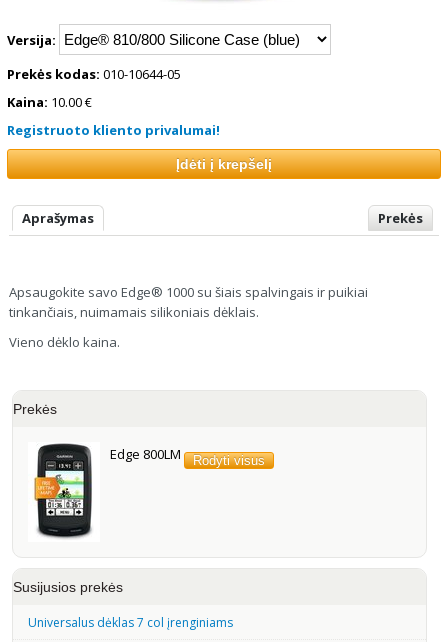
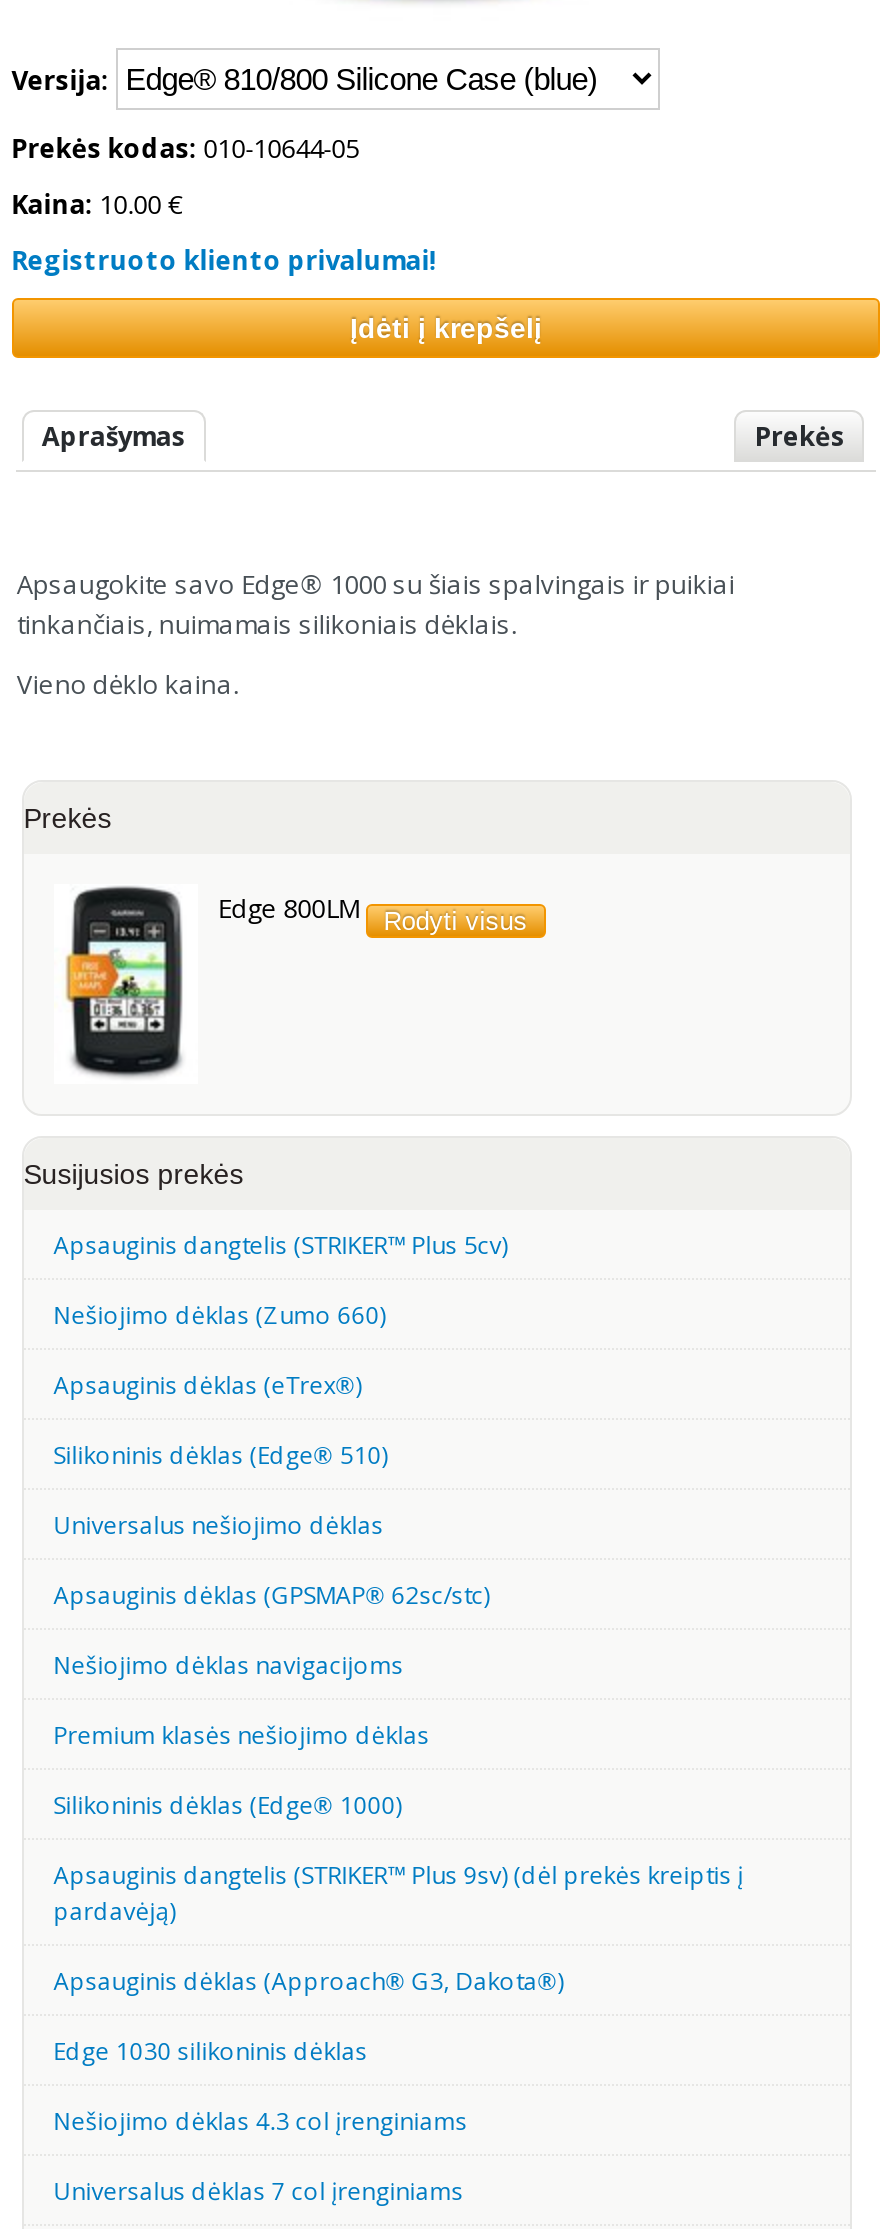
none -> [53,1229,743,2139] Apsauginis dangtelis (STRIKER™ Plus 5cv) | Nešiojimo dėklas (Zumo 660) | Apsauginis dėklas (eTrex®) | Silikoninis dėklas (Edge® 510) | Universalus nešiojimo dėklas | Apsauginis dėklas (GPSMAP® 62sc/stc) | Nešiojimo dėklas navigacijoms | Premium klasės nešiojimo dėklas | Silikoninis dėklas (Edge® 1000) | Apsauginis dangtelis (STRIKER™ Plus 9sv) (dėl prekės kreiptis į | pardavėją) | Apsauginis dėklas (Approach® G3, Dakota®) | Edge 1030 silikoninis dėklas | Nešiojimo dėklas 4.3 col įrenginiams

